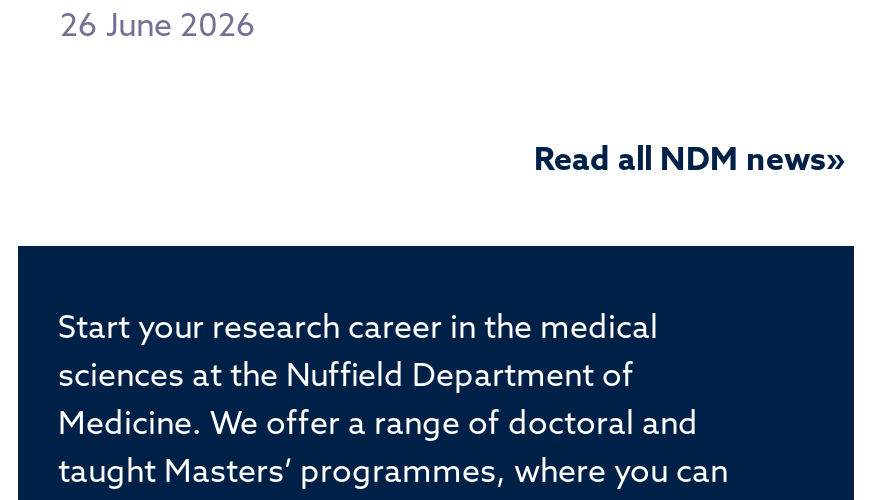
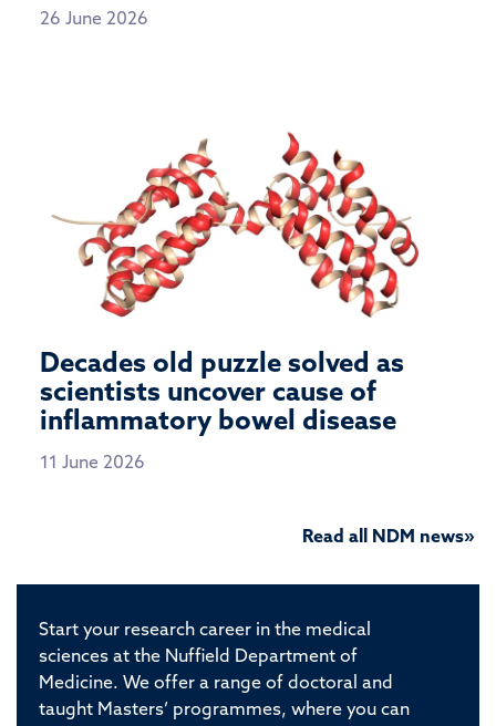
none -> [40,132,420,473] [image] | Decades old puzzle solved as | scientists uncover cause of | inflammatory bowel disease | 11 June 2026

